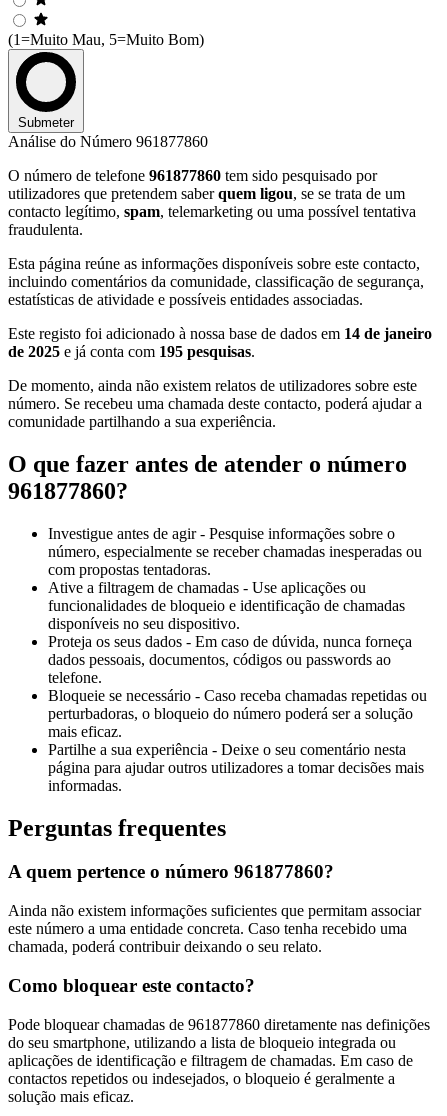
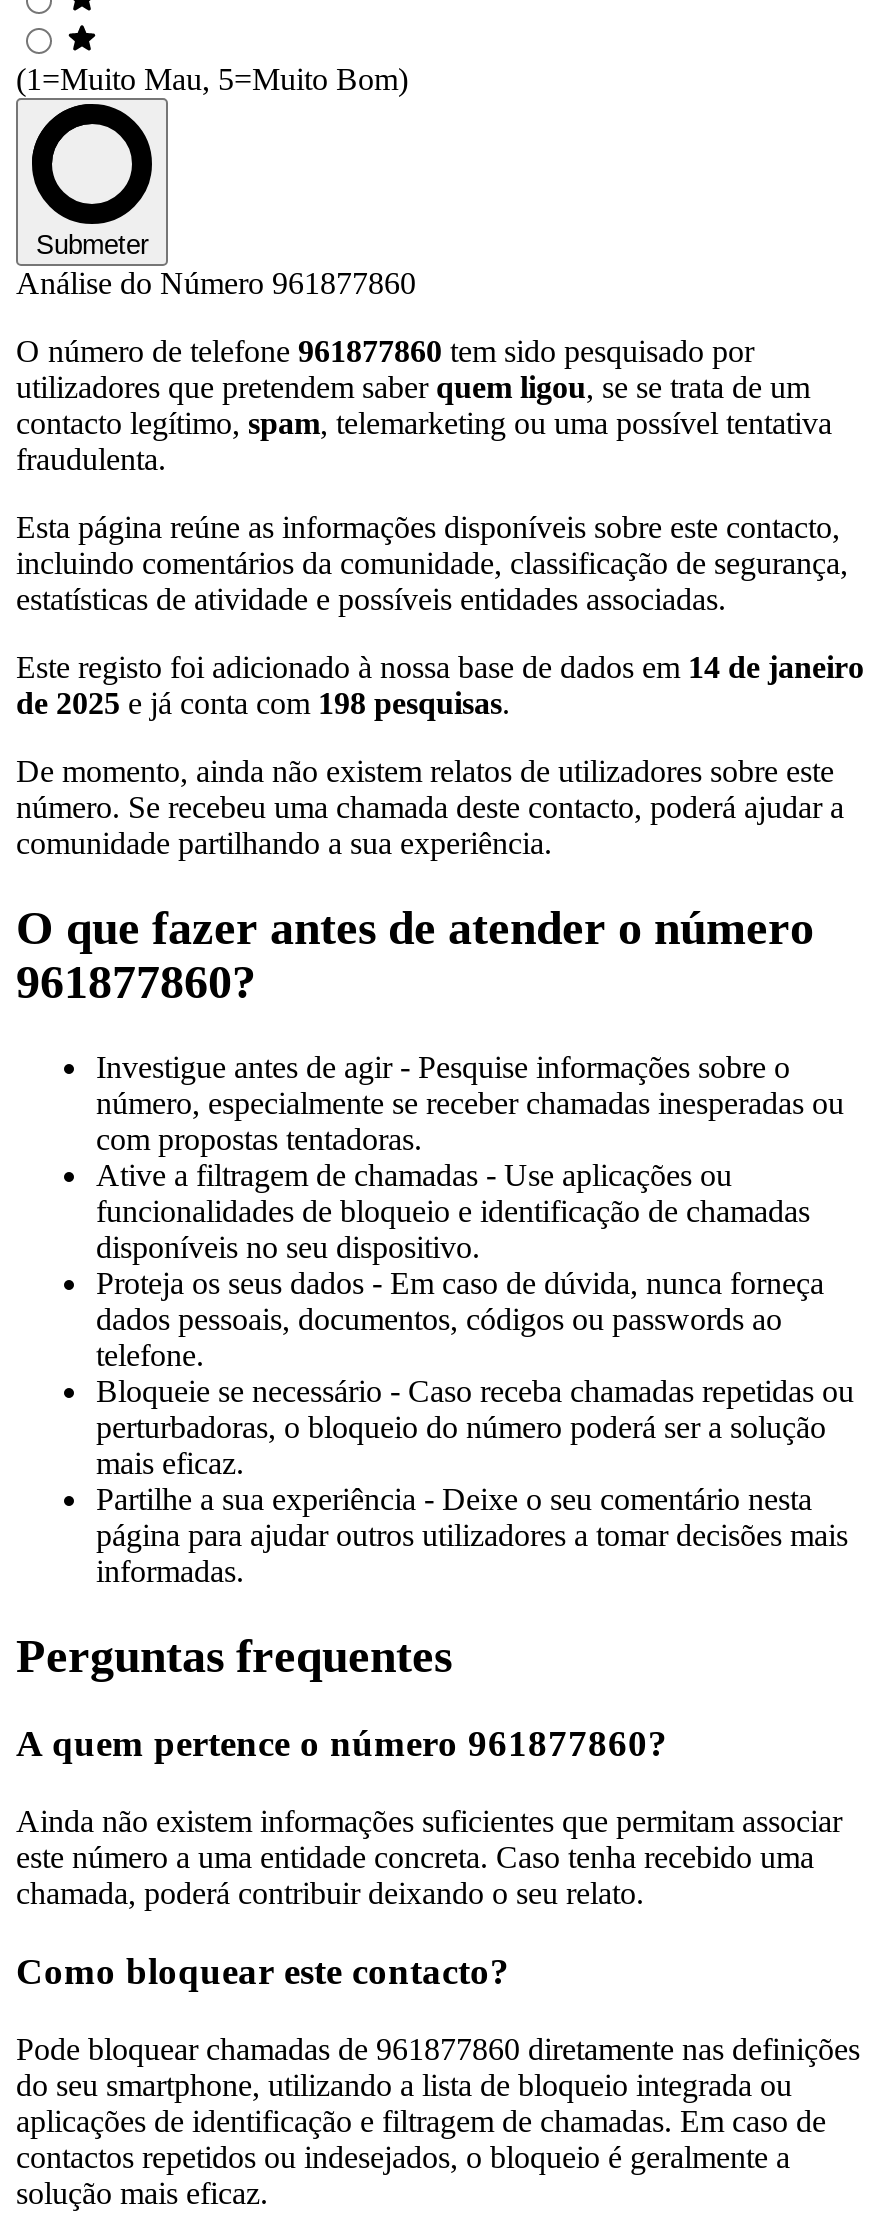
[8,343,255,360] de 2025 e já conta com 195 pesquisas. -> [16,686,510,720] de 2025 e já conta com 198 pesquisas.

